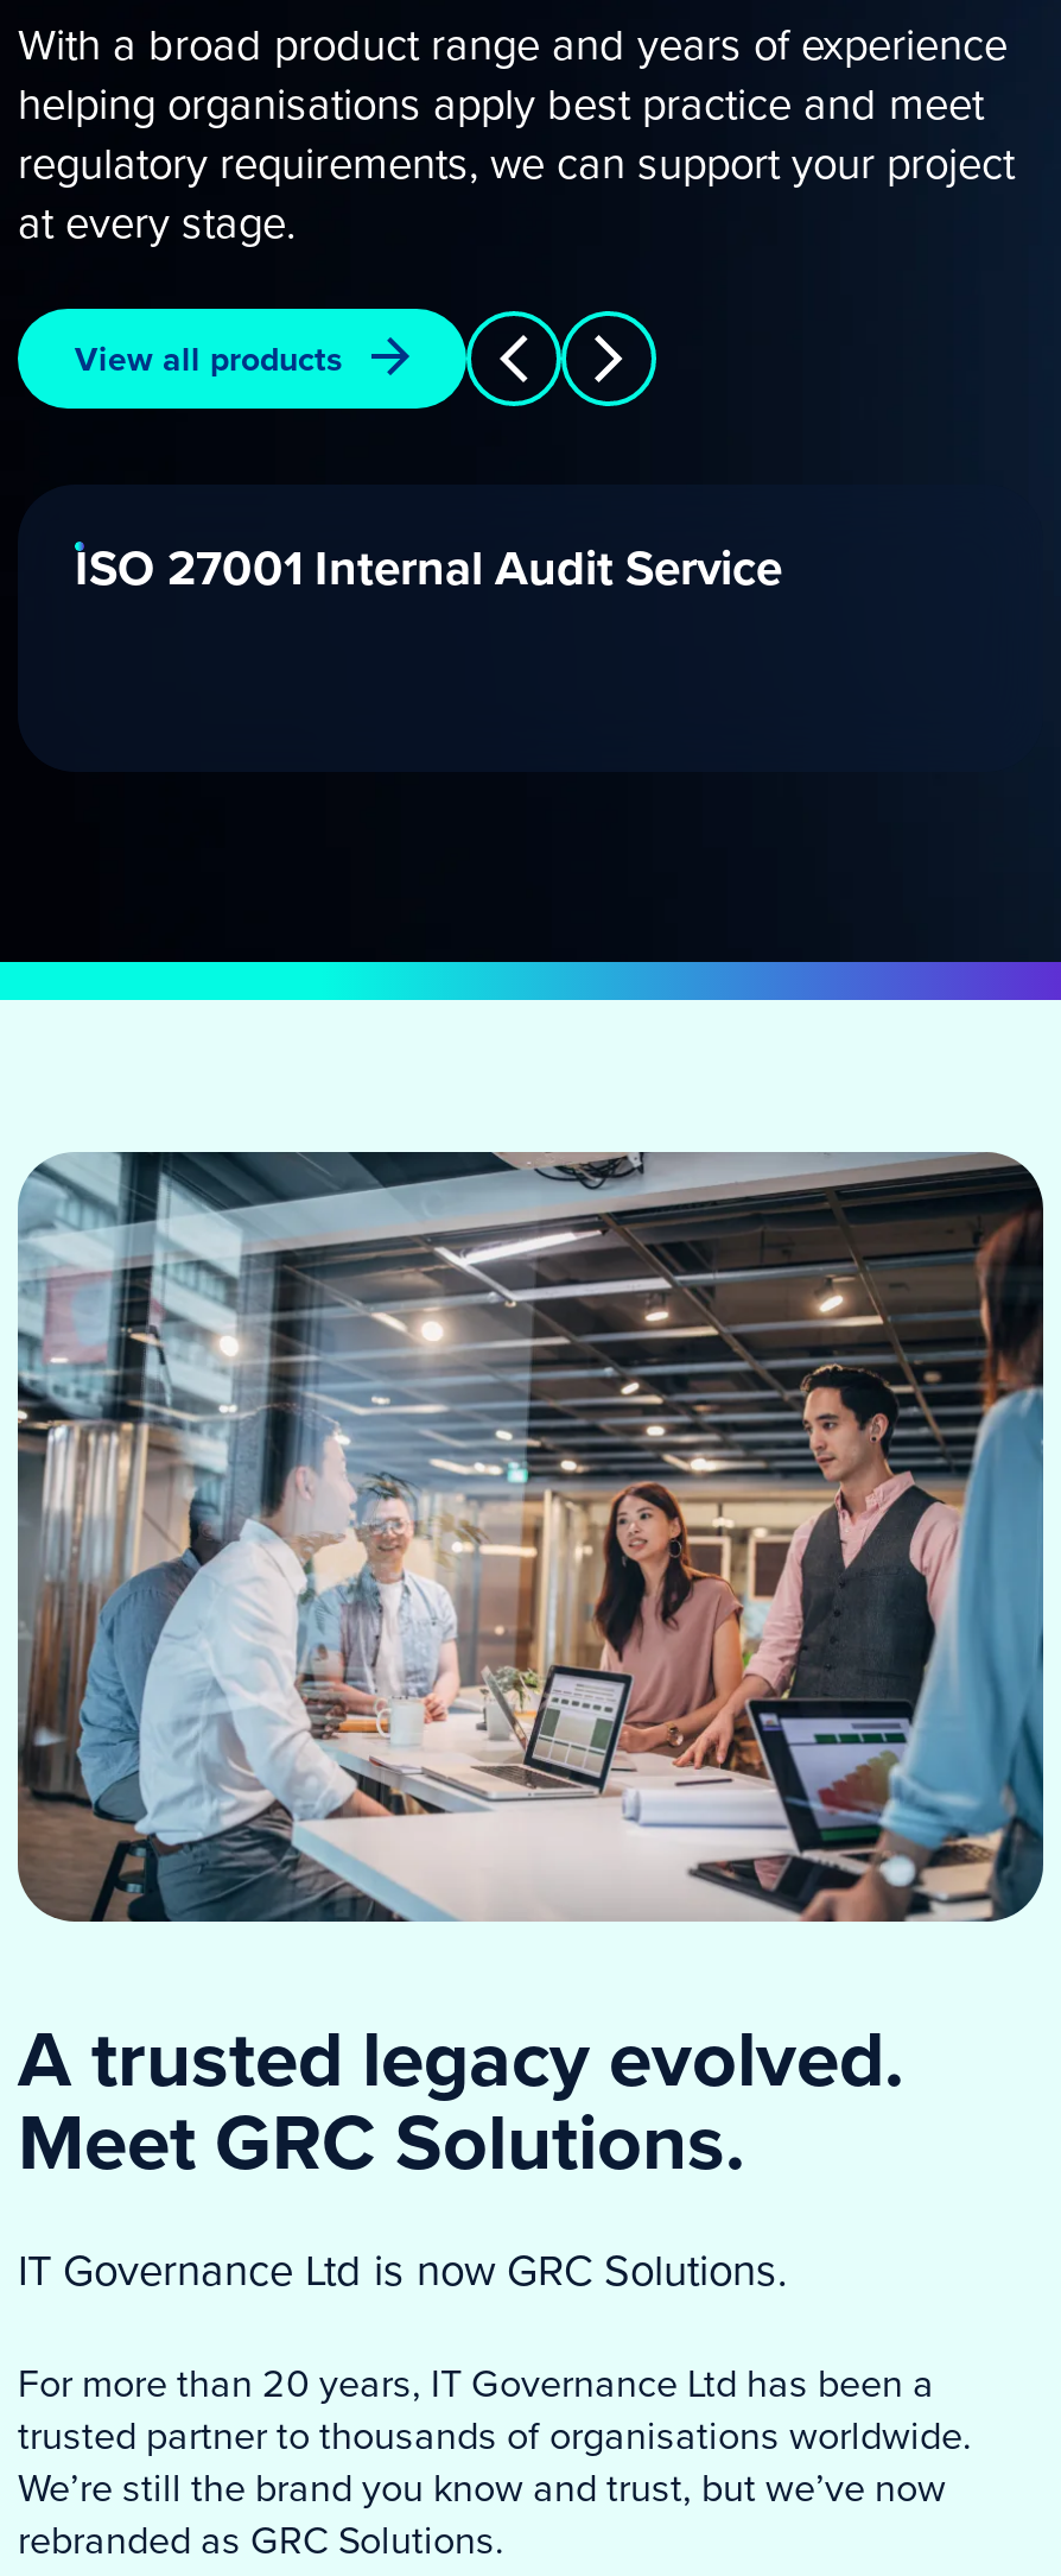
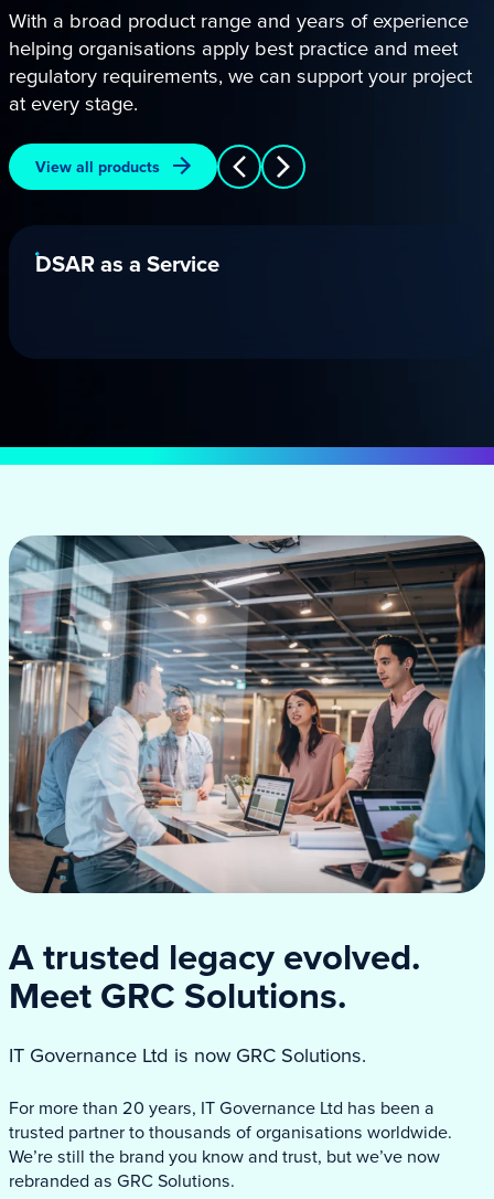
[75,532,782,601] ISO 27001 Internal Audit Service -> [35,247,219,279] DSAR as a Service

